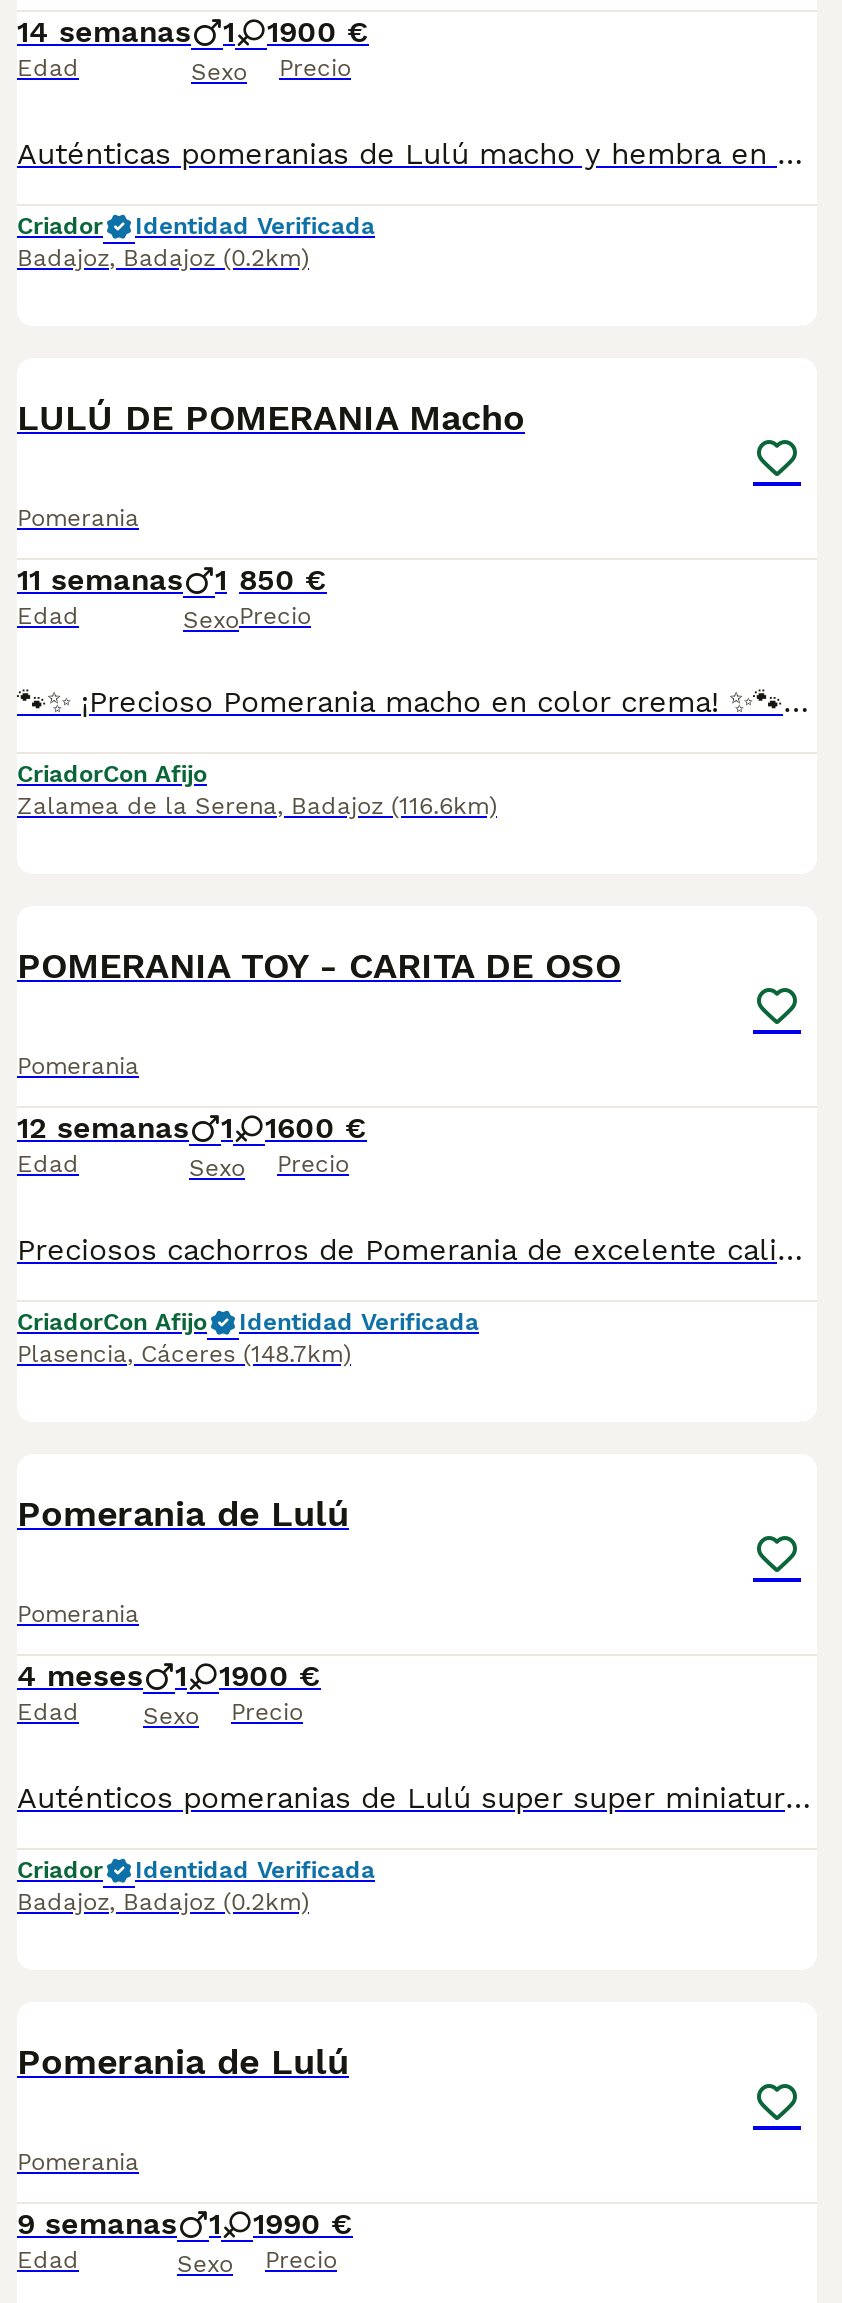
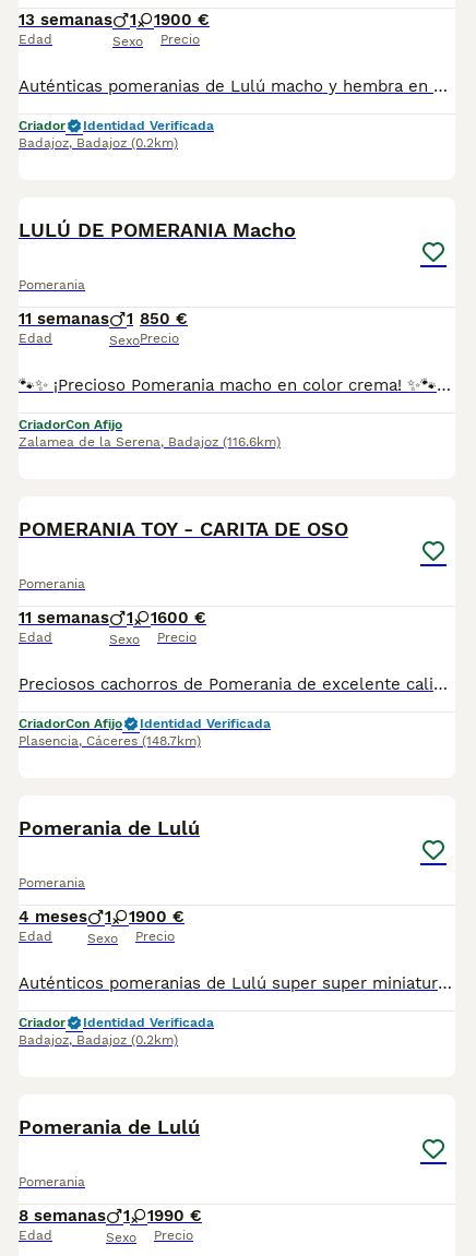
[17,14,369,50] 14 semanas 1 1 900 € -> [19,10,210,29] 13 semanas 1 1 900 €
[17,1110,367,1146] 12 semanas 1 1 600 € -> [19,608,206,627] 11 semanas 1 1 600 €
[17,2206,353,2242] 9 semanas 1 1 990 € -> [19,1206,202,1225] 8 semanas 1 1 990 €

